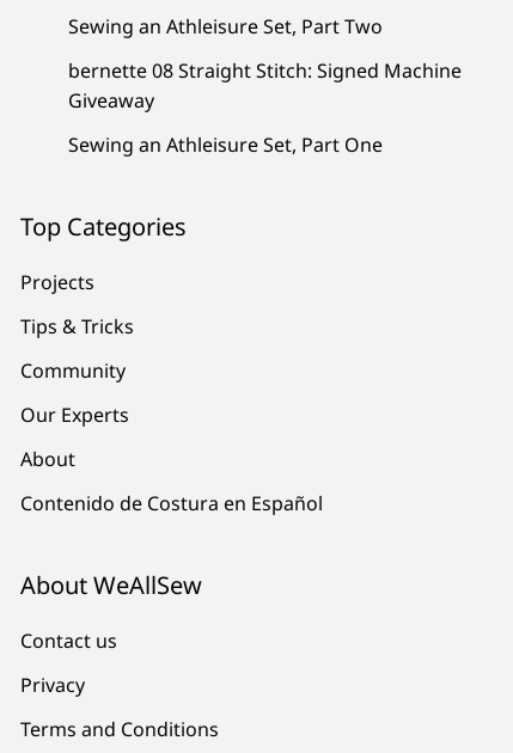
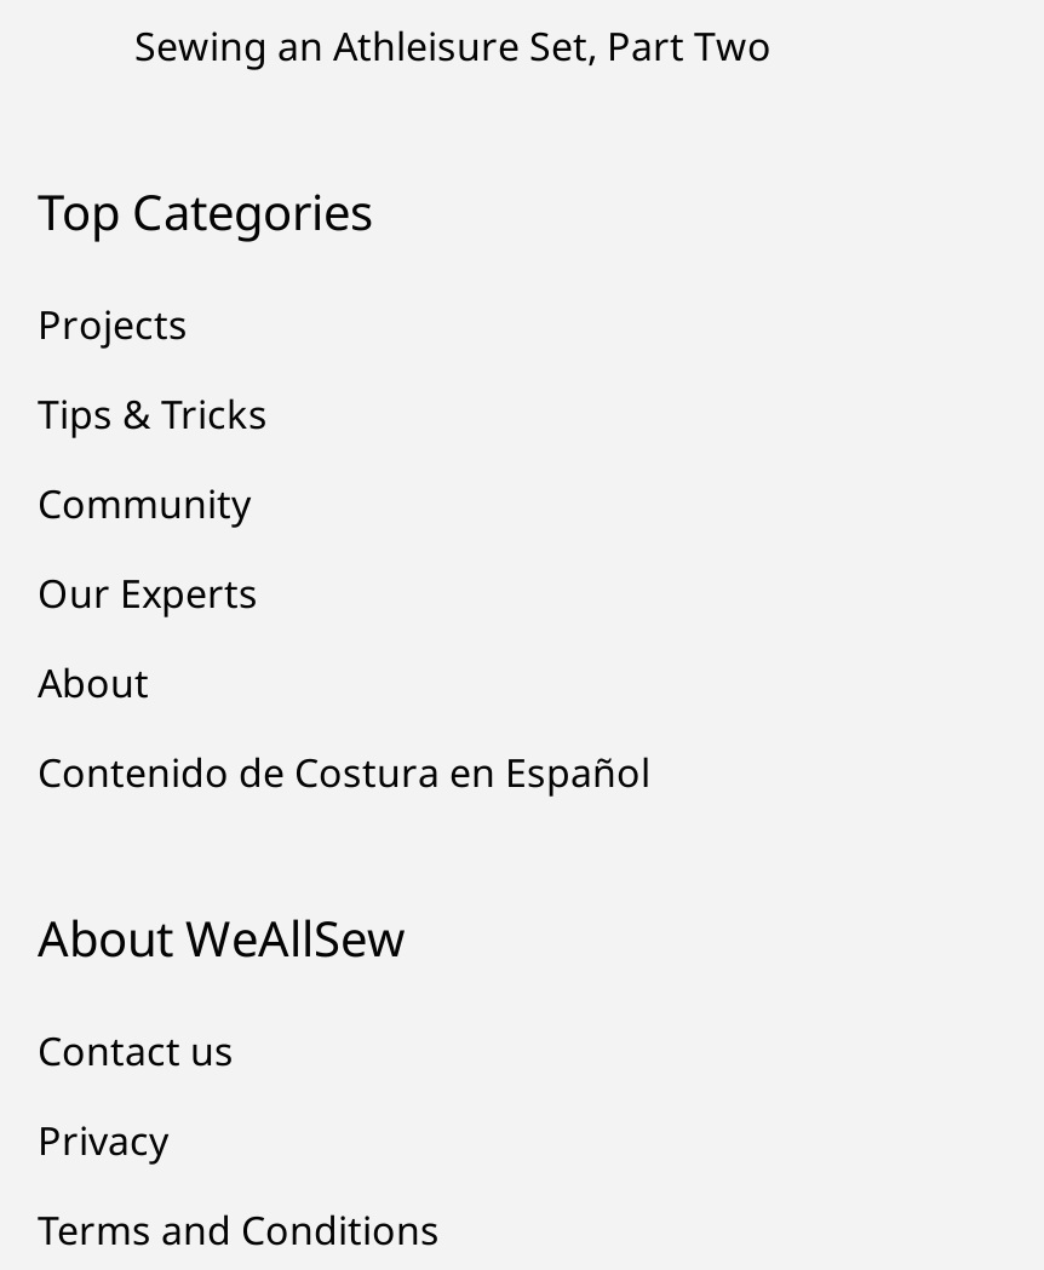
[68,57,462,157] bernette 08 Straight Stitch: Signed Machine | Giveaway | Sewing an Athleisure Set, Part One -> none

